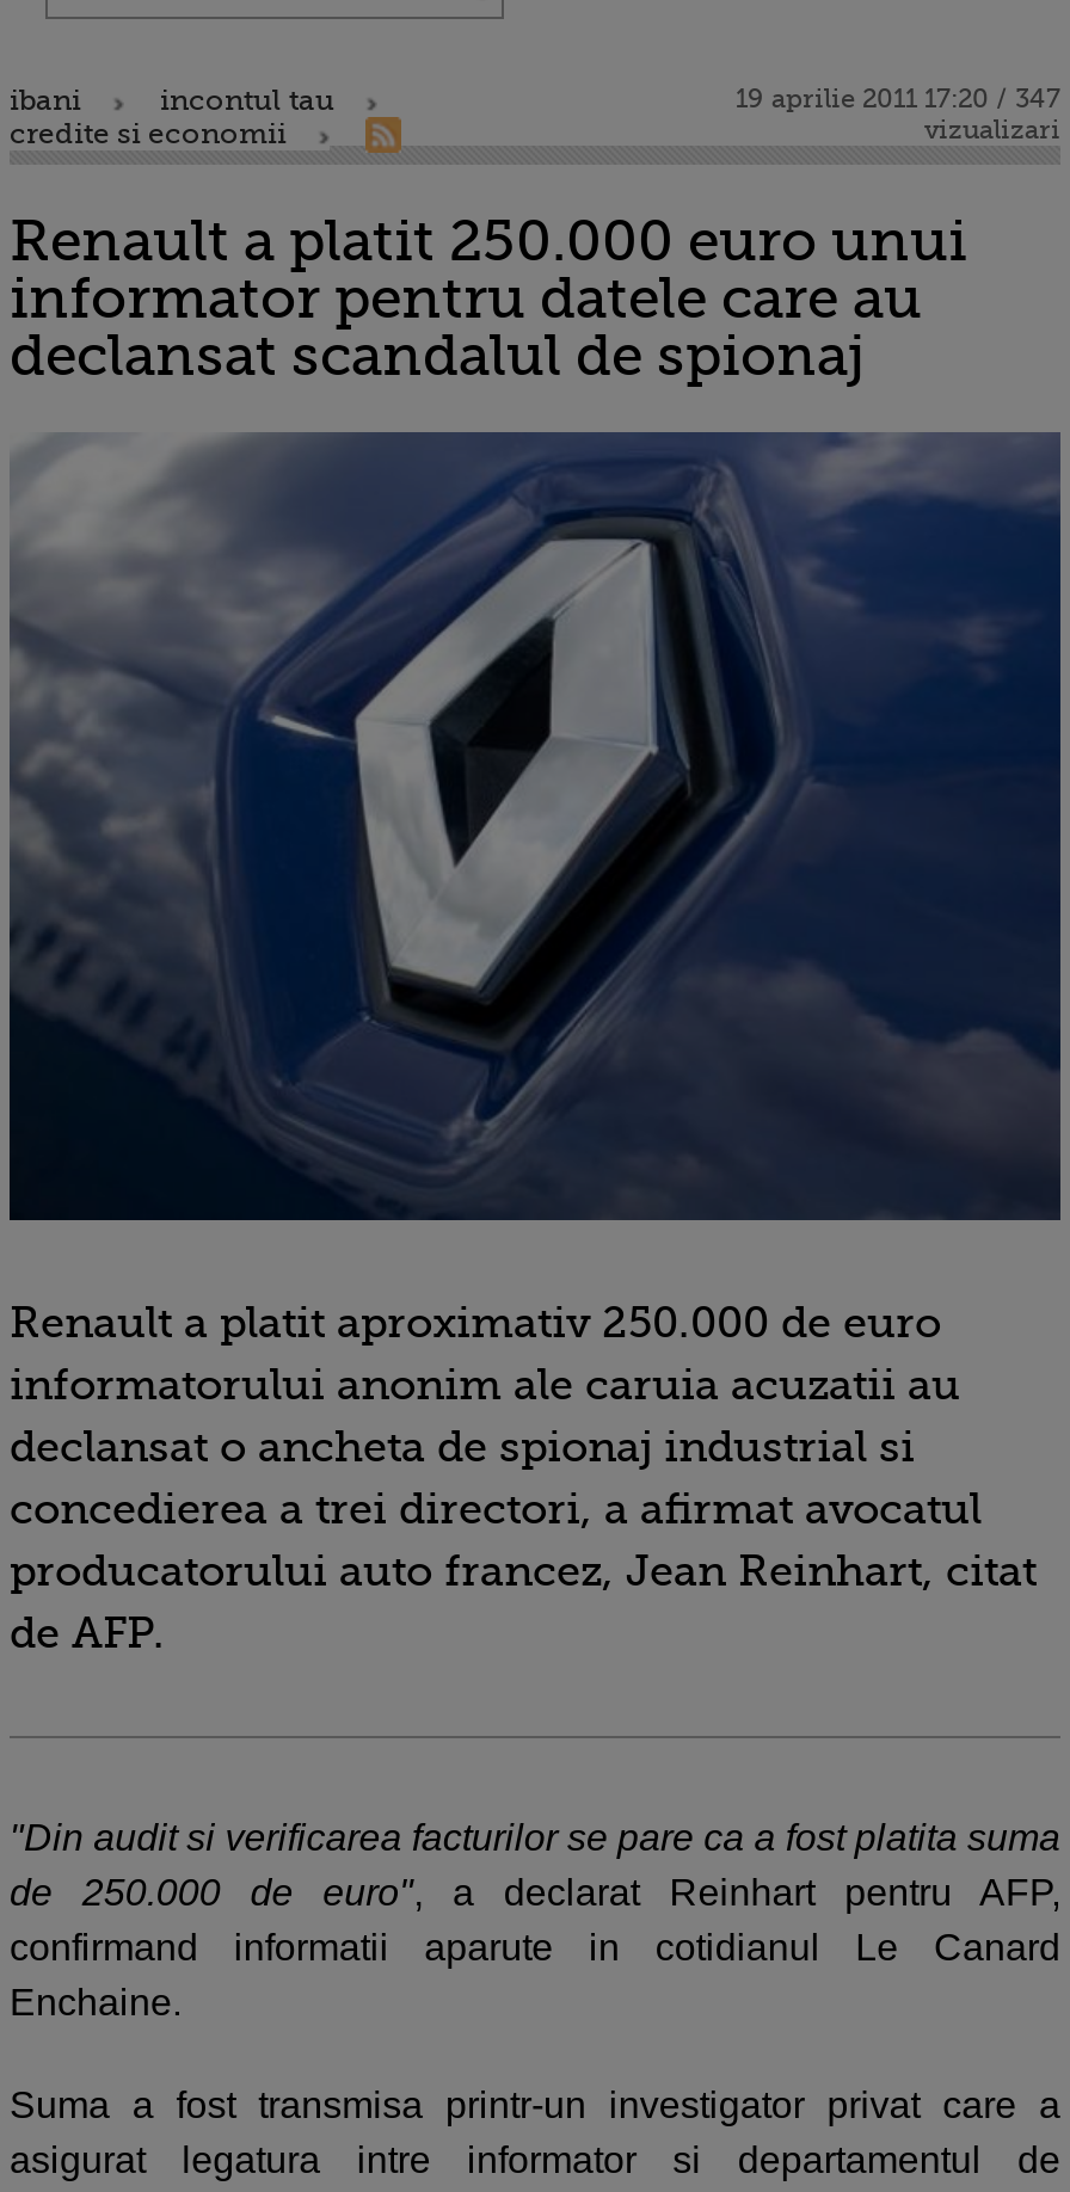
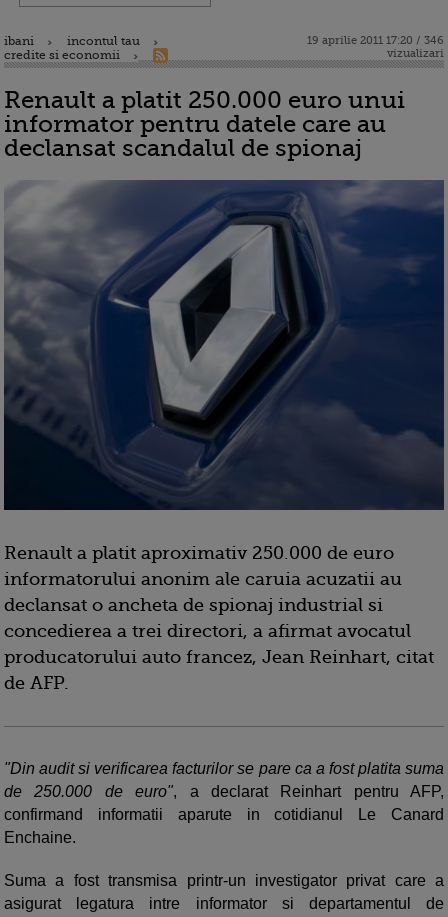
[736,84,1060,115] 19 aprilie 2011 17:20 / 347 -> [307,34,444,47] 19 aprilie 2011 17:20 / 346

